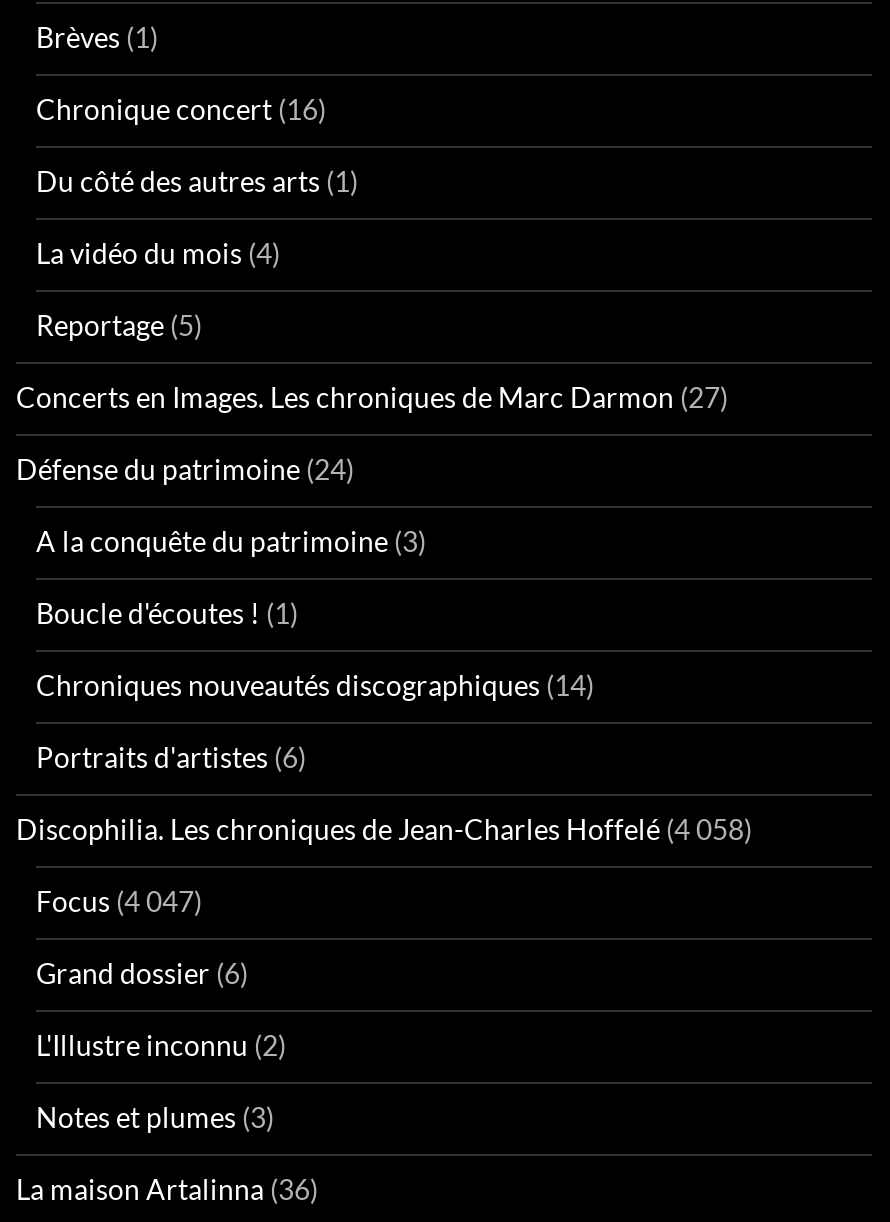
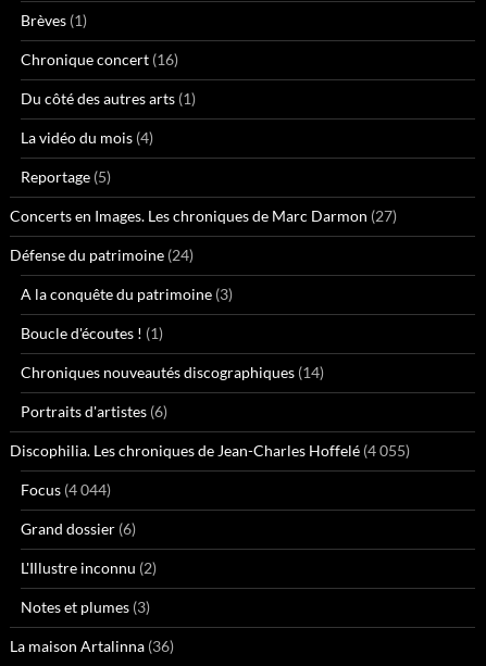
[16,811,752,845] Discophilia. Les chroniques de Jean-Charles Hoffelé (4 058) -> [10,441,410,460] Discophilia. Les chroniques de Jean-Charles Hoffelé (4 055)
[36,883,202,917] Focus (4 047) -> [21,480,111,499] Focus (4 044)

